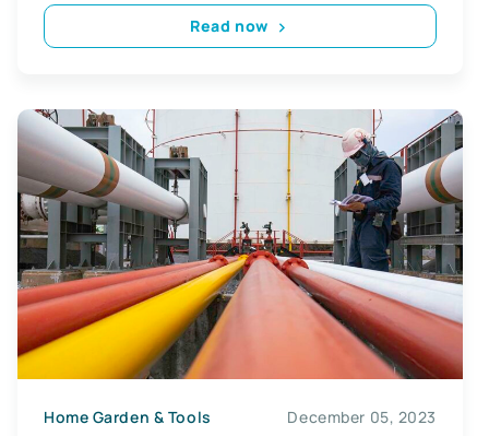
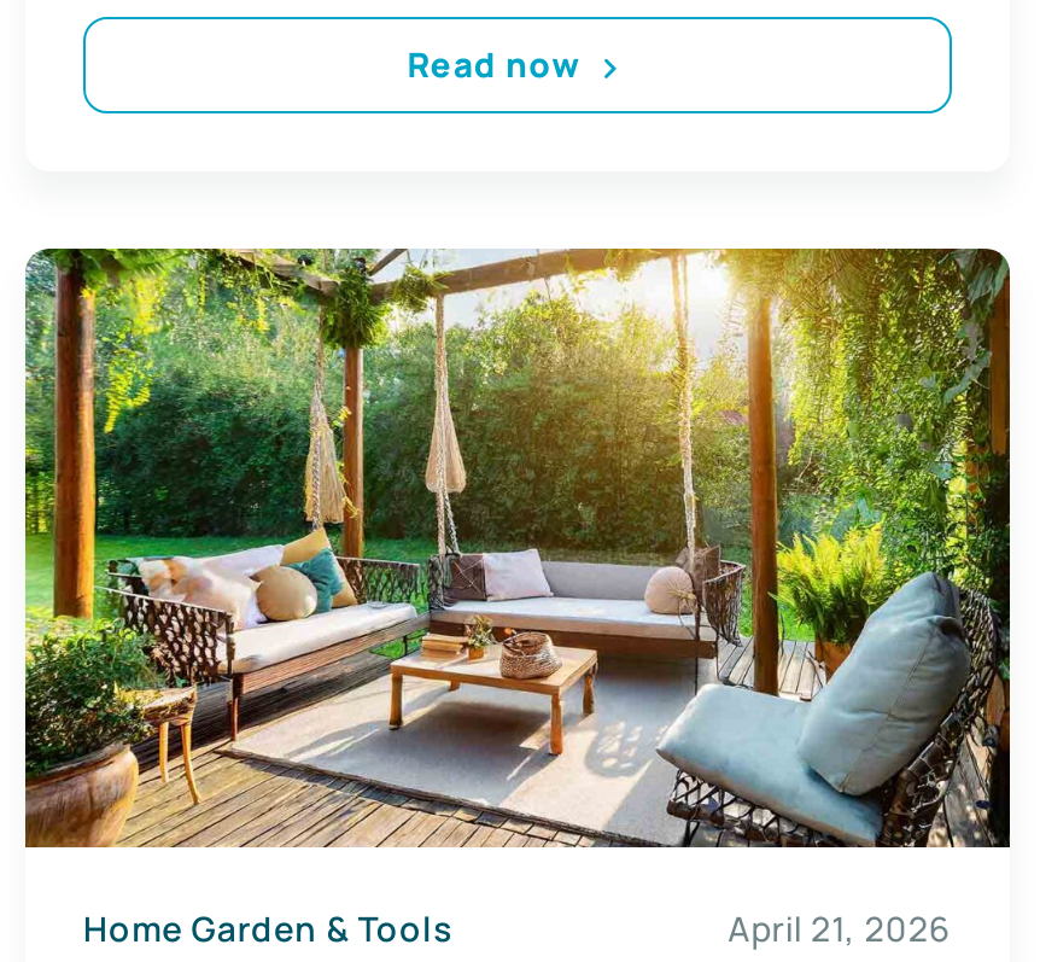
[16,108,464,427] [image] | December 05, 2023 -> [23,245,1012,952] [image] | April 21, 2026

